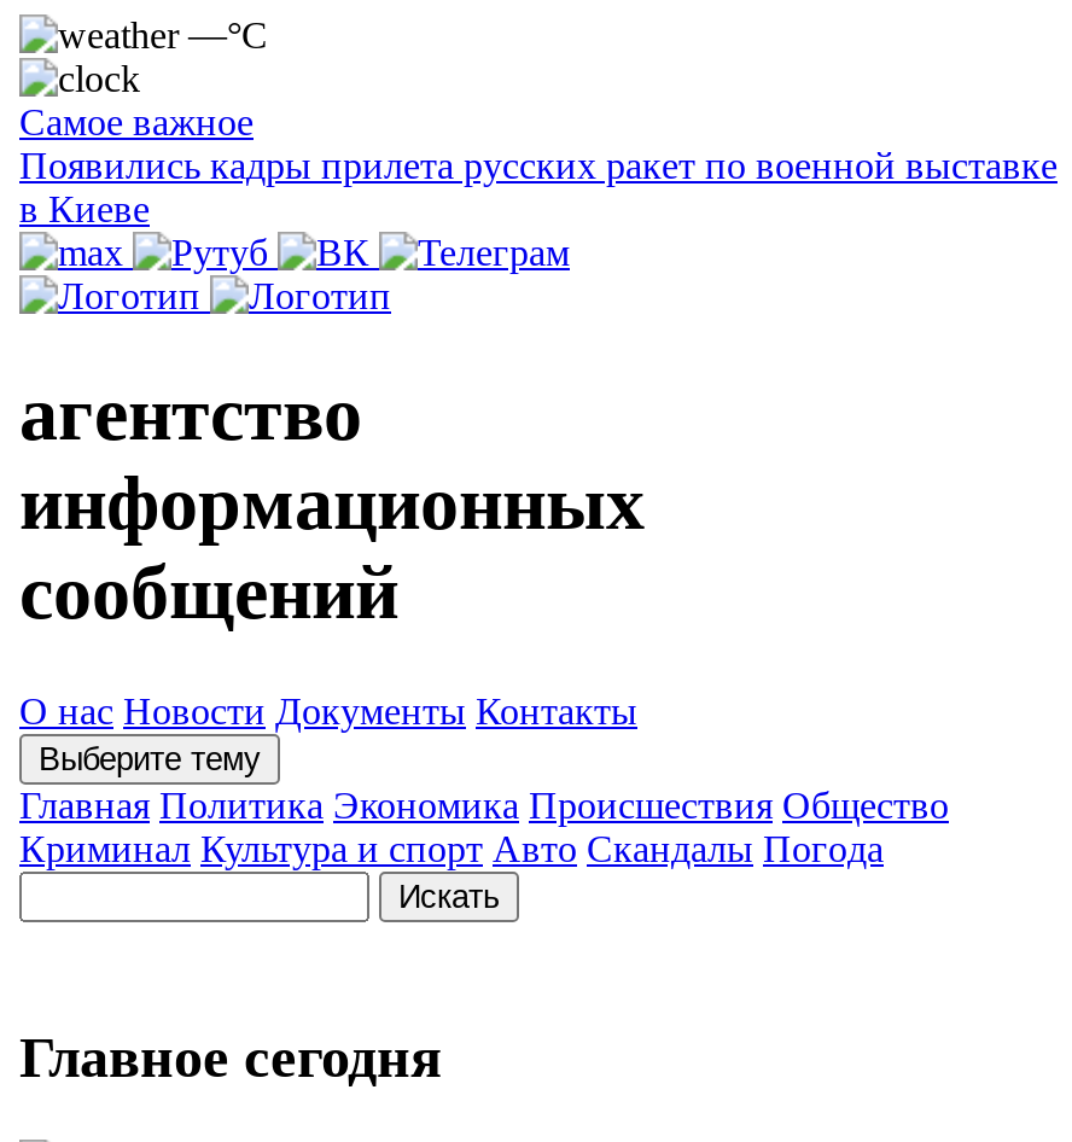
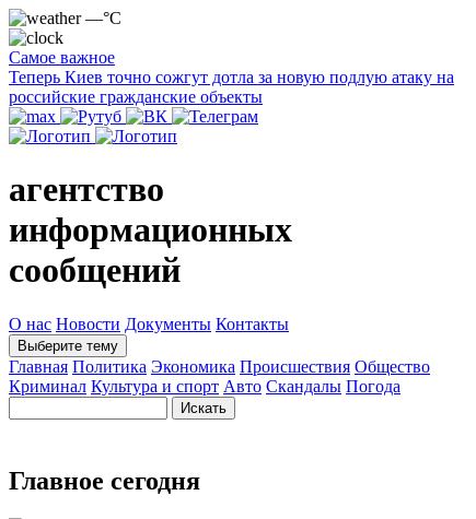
[19,145,1058,229] Появились кадры прилета русских ракет по военной выставке | в Киеве -> [9,68,454,106] Теперь Киев точно сожгут дотла за новую подлую атаку на | российские гражданские объекты

